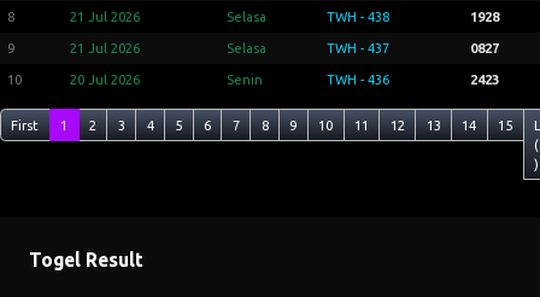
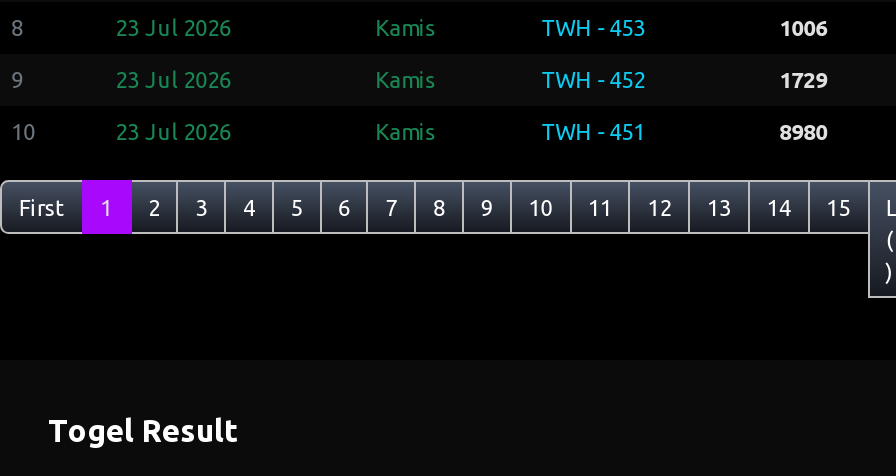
[69,10,499,24] 21 Jul 2026 | Selasa | TWH - 438 | 1928 -> [115,16,827,40] 23 Jul 2026 | Kamis | TWH - 453 | 1006
[69,41,499,56] 21 Jul 2026 | Selasa | TWH - 437 | 0827 -> [115,68,827,92] 23 Jul 2026 | Kamis | TWH - 452 | 1729
[69,73,499,87] 20 Jul 2026 | Senin | TWH - 436 | 2423 -> [115,120,827,144] 23 Jul 2026 | Kamis | TWH - 451 | 8980

